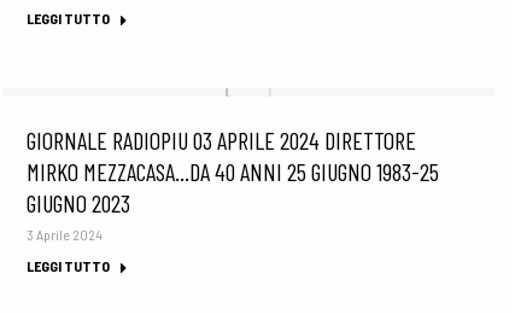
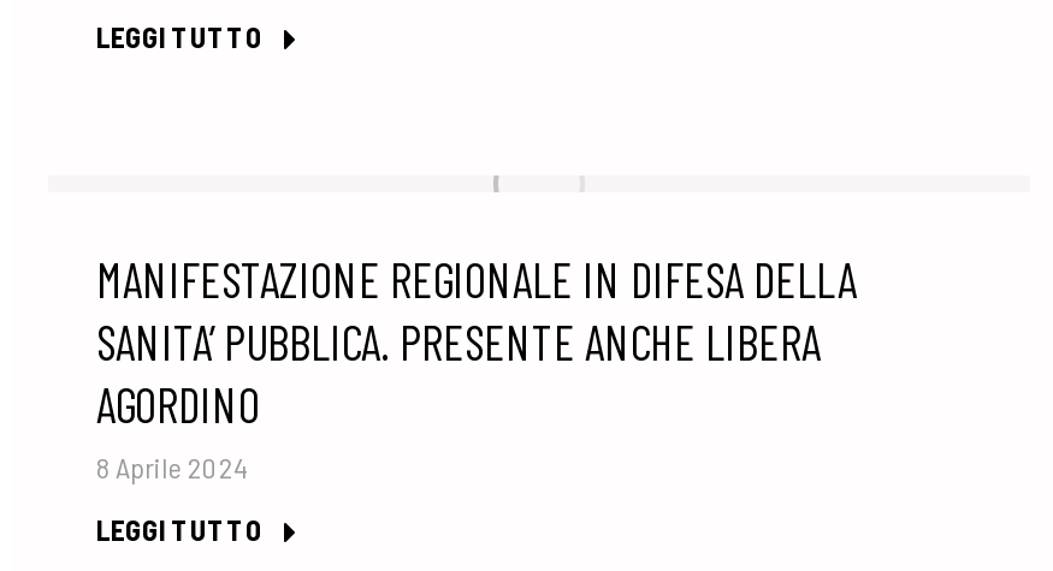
[27,126,439,243] GIORNALE RADIOPIU 03 APRILE 2024 DIRETTORE | MIRKO MEZZACASA…DA 40 ANNI 25 GIUGNO 1983-25 | GIUGNO 2023 | 3 Aprile 2024 -> [96,249,857,483] MANIFESTAZIONE REGIONALE IN DIFESA DELLA | SANITA’ PUBBLICA. PRESENTE ANCHE LIBERA | AGORDINO | 8 Aprile 2024

